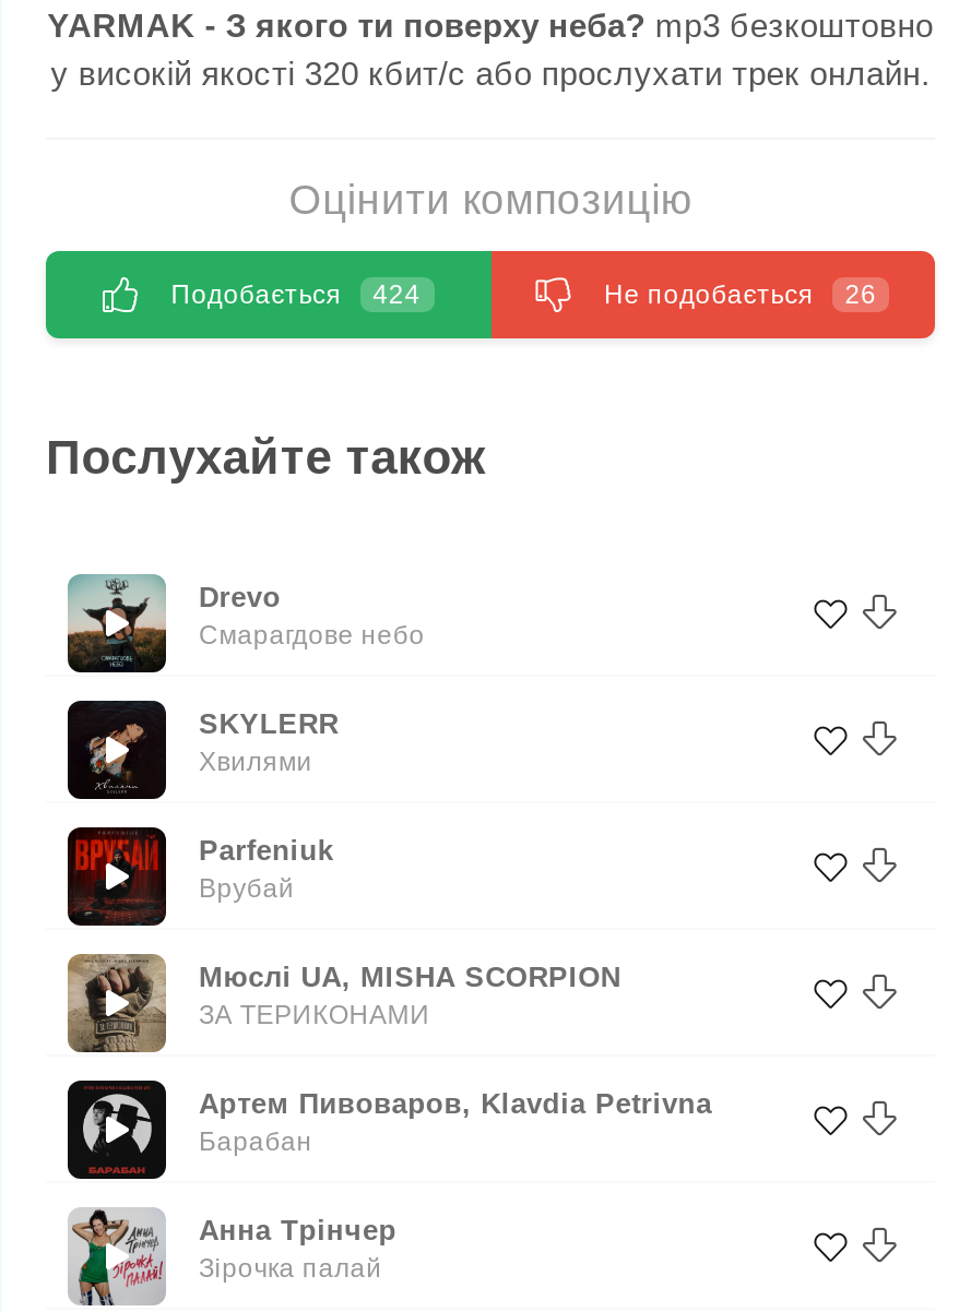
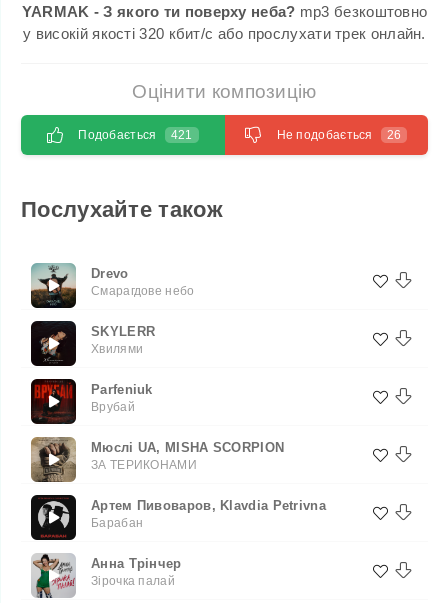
[171,279,421,310] Подобається 424 -> [78,128,192,142] Подобається 421

